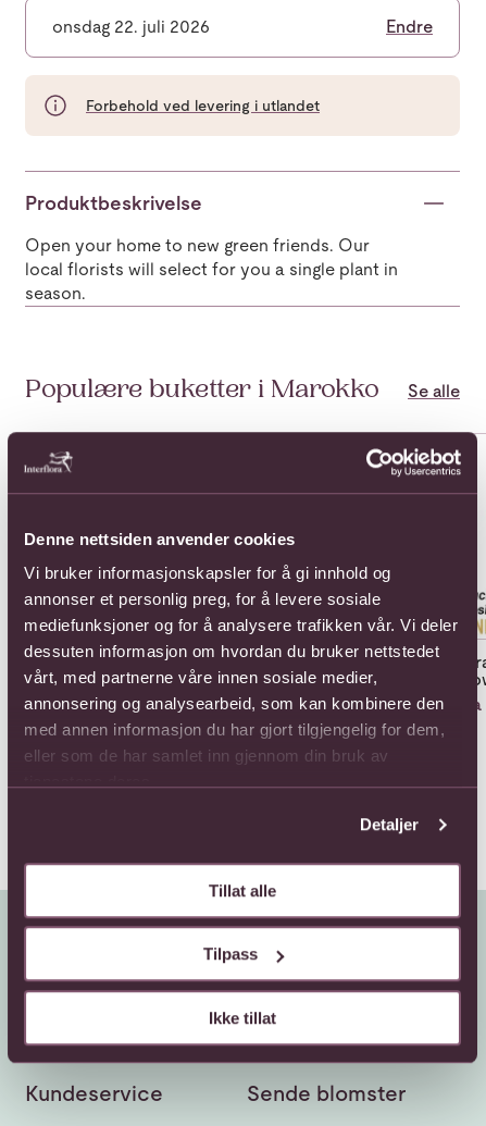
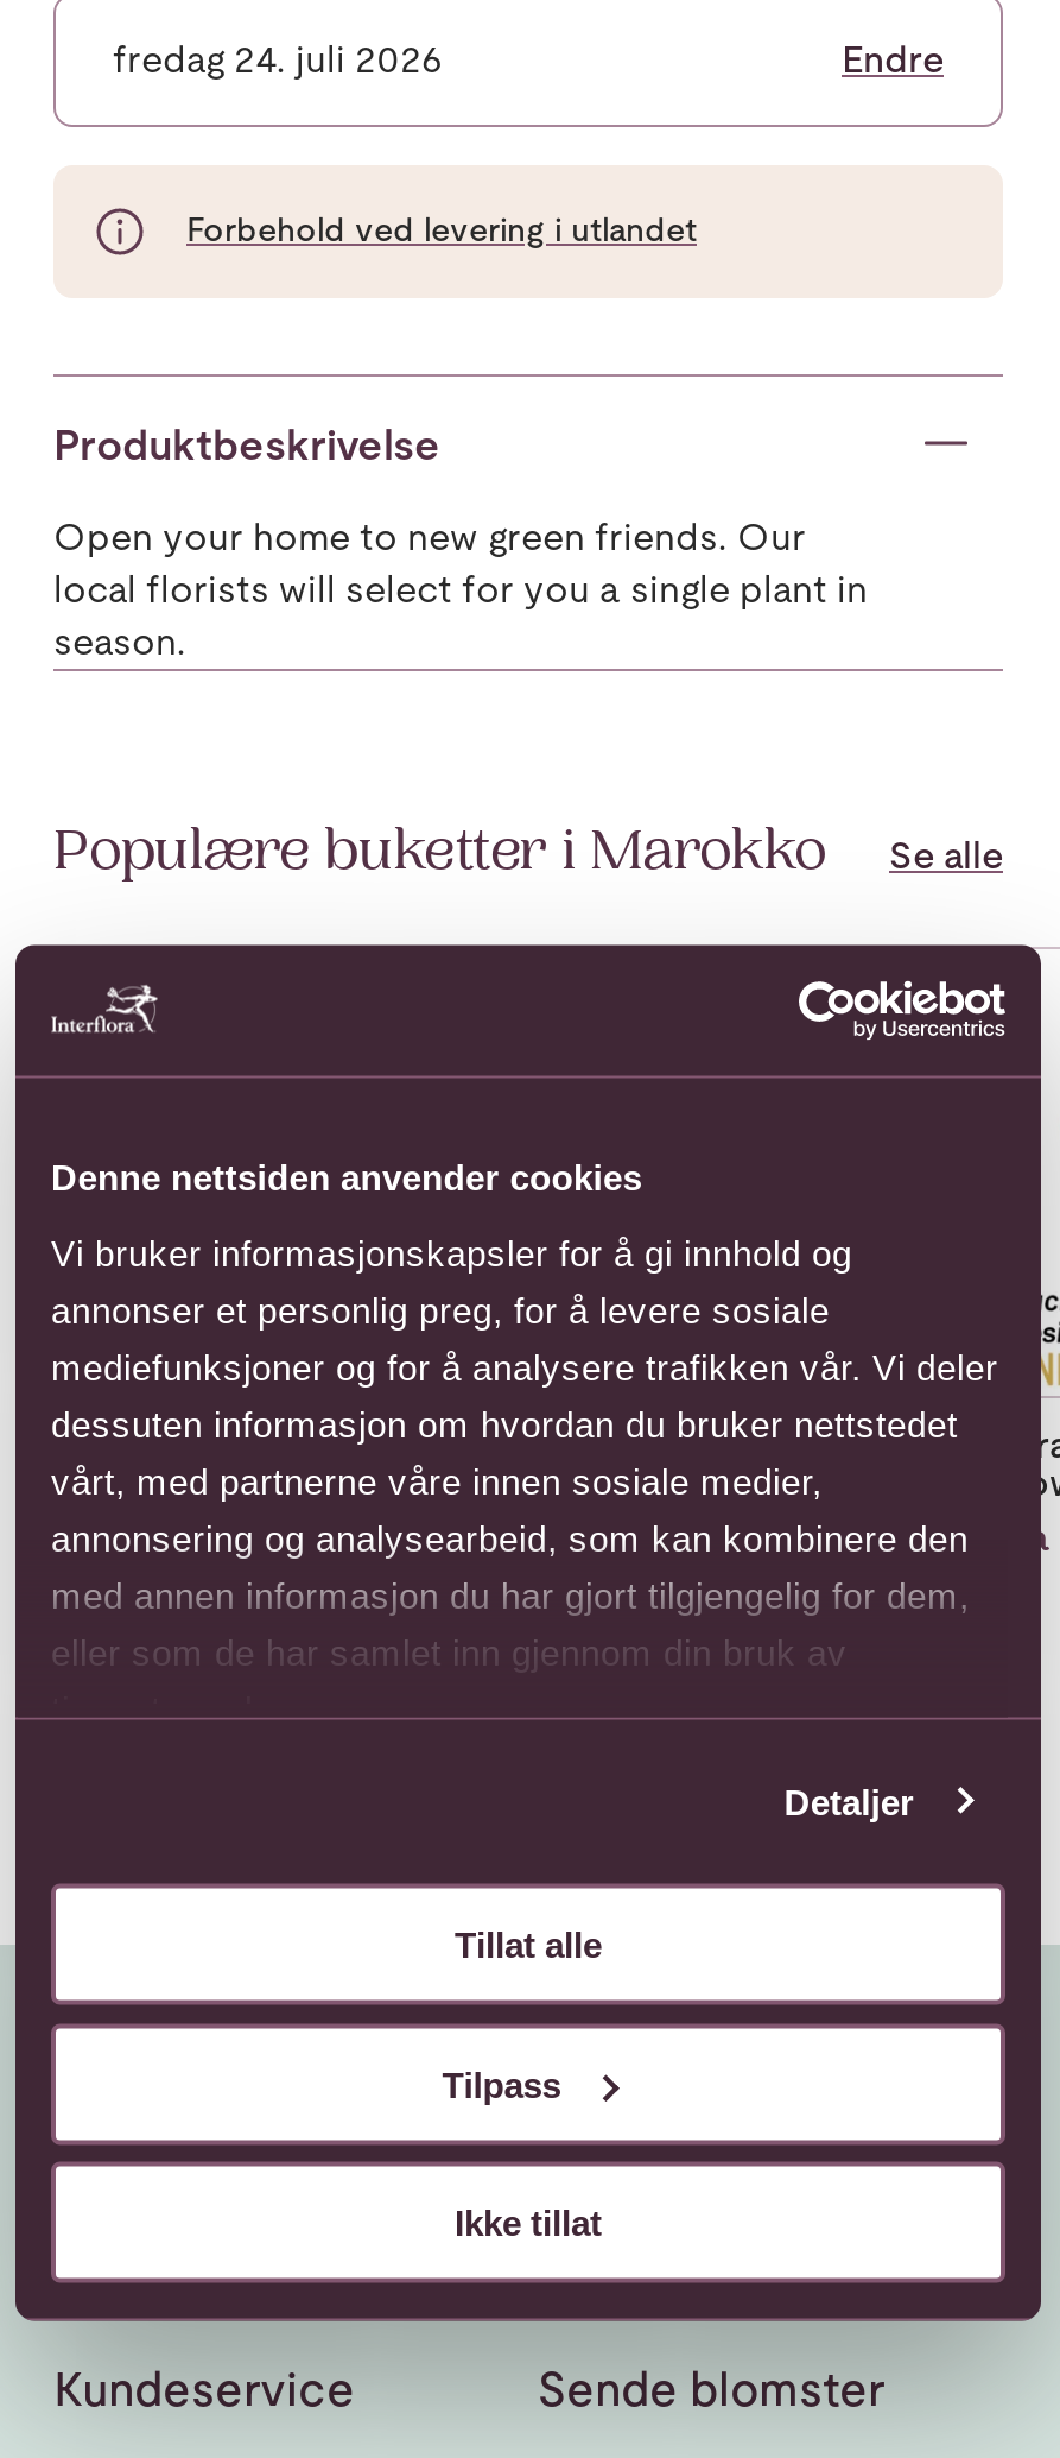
[52,17,210,37] onsdag 22. juli 2026 -> [113,36,443,81] fredag 24. juli 2026

